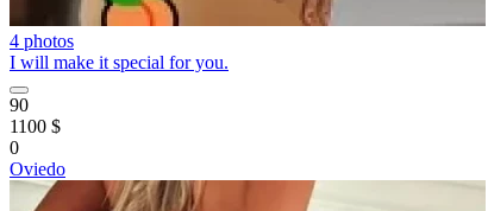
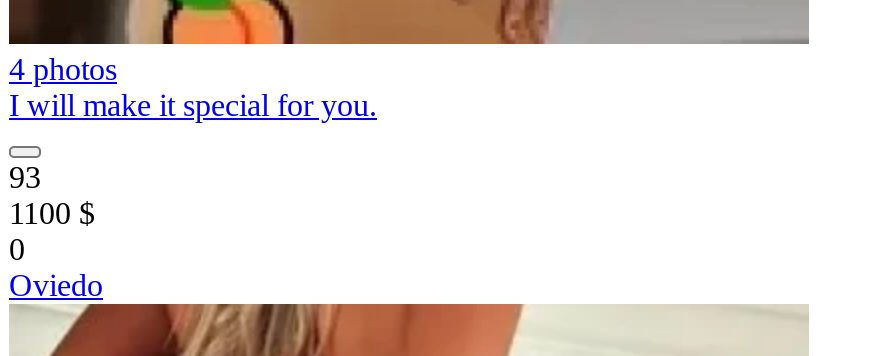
[10,95,29,115] 90 -> [9,160,41,194] 93

